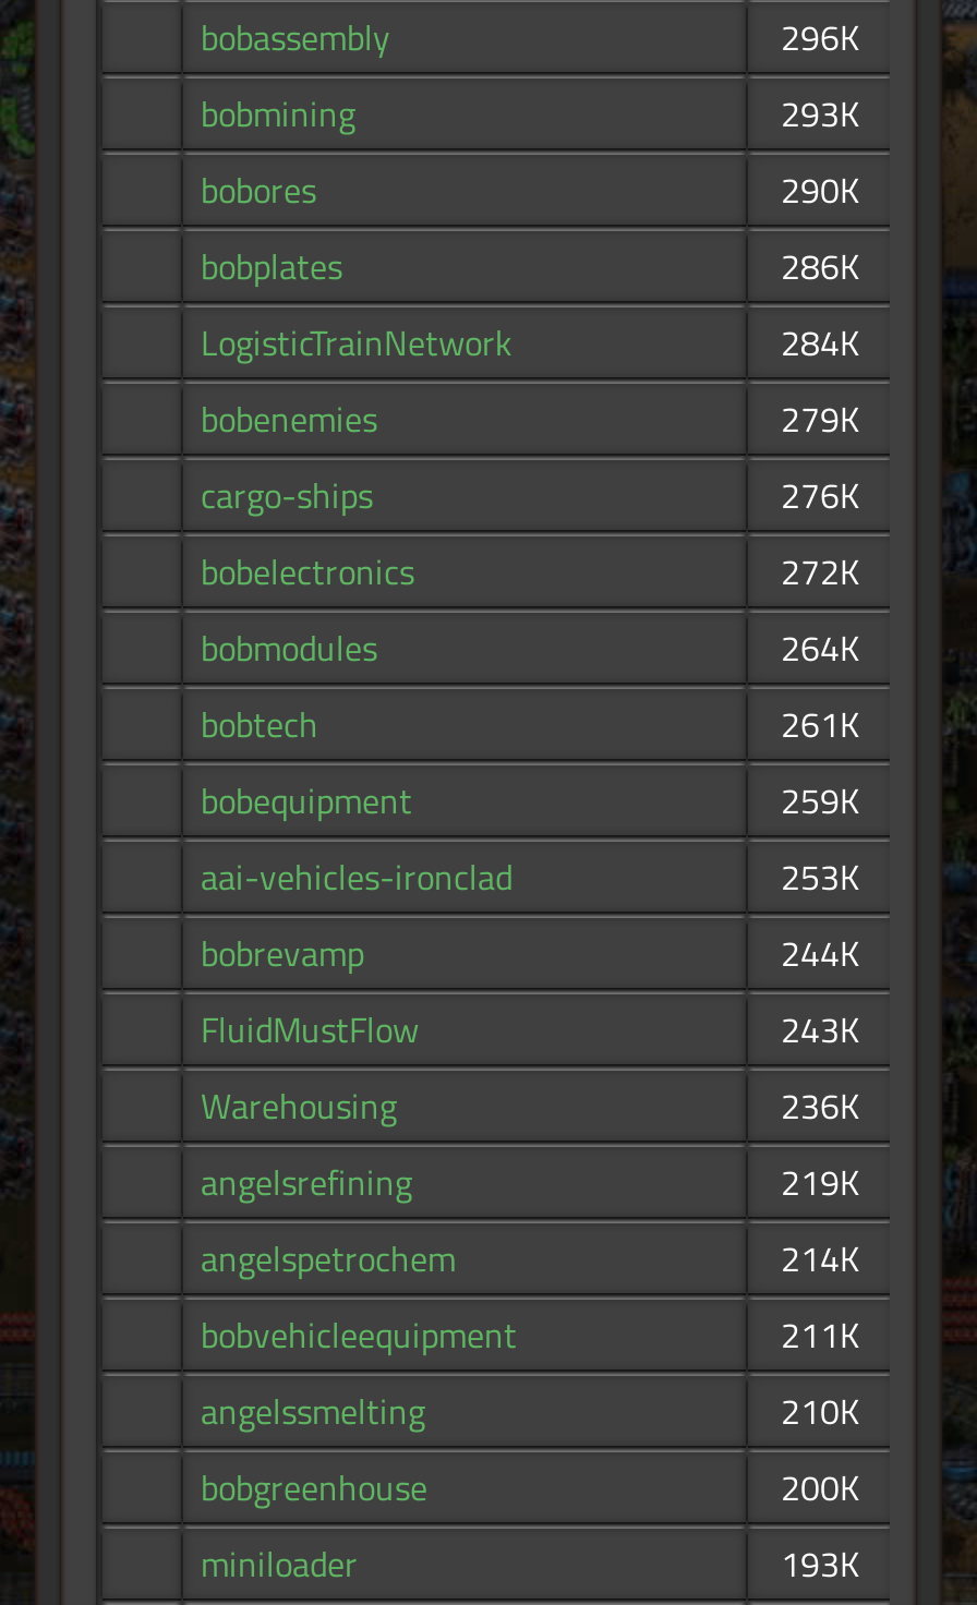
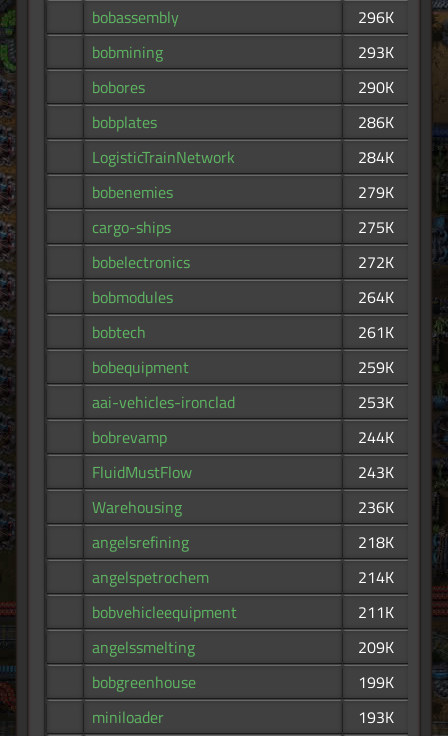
[781,470,859,522] 276K -> [358,215,394,239] 275K
[781,1157,859,1209] 219K -> [358,530,394,554] 218K
[781,1386,859,1438] 210K -> [358,635,394,659] 209K
[781,1462,859,1514] 200K -> [358,670,394,694] 199K

